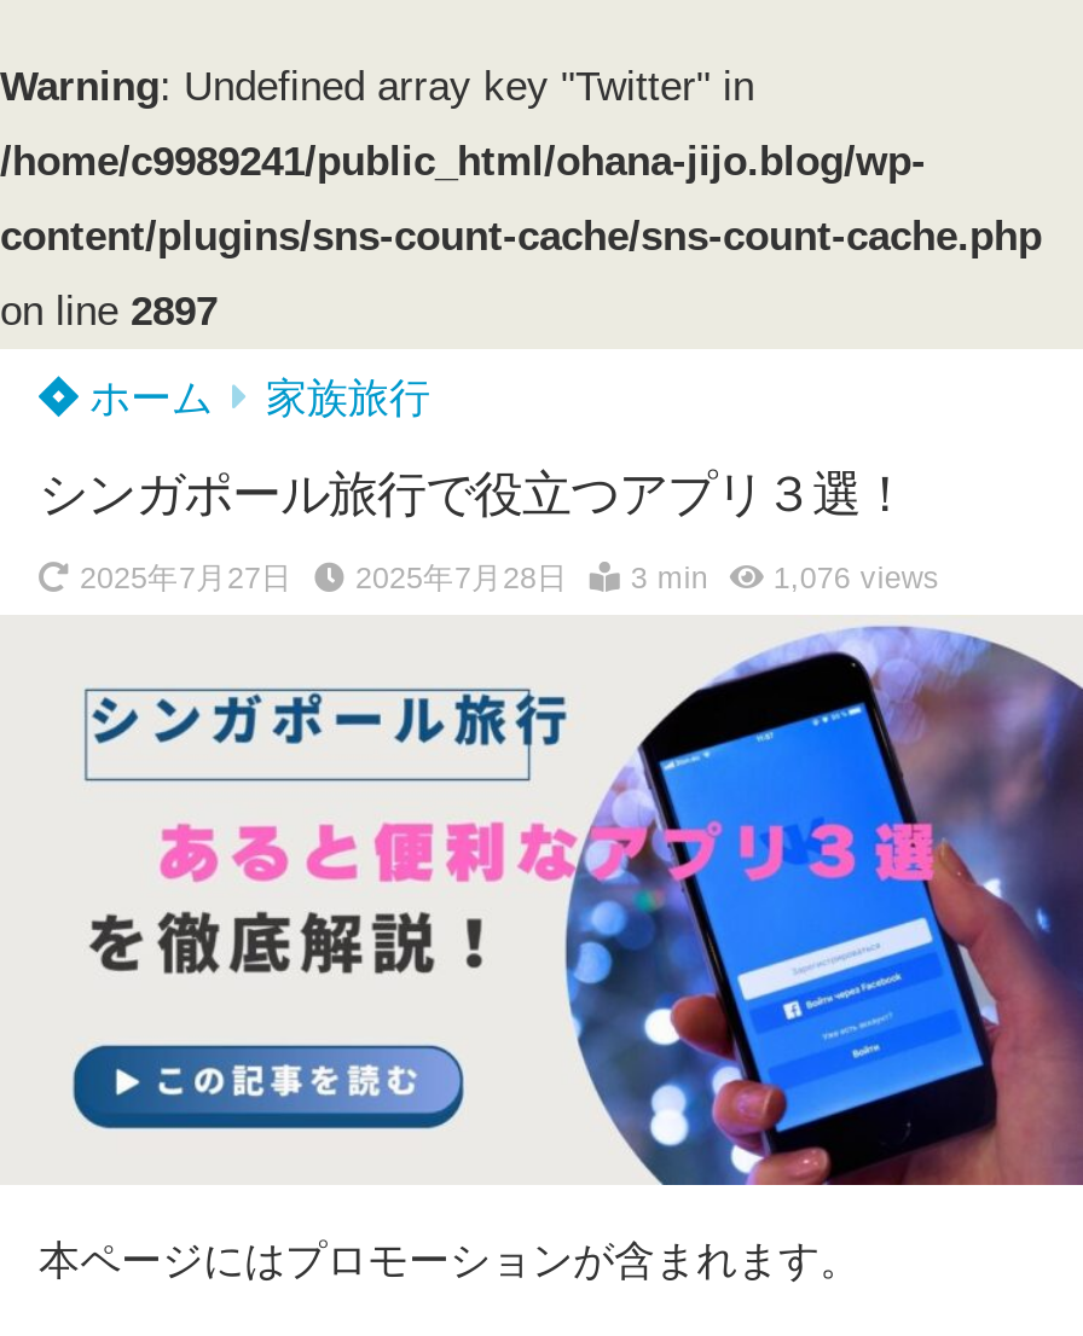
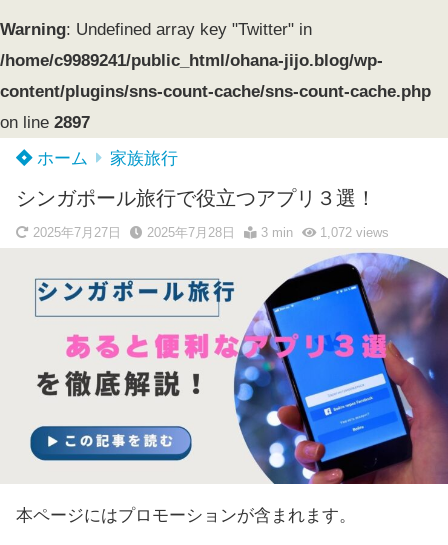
[80,562,940,596] 2025年7月27日 2025年7月28日 3 min 1,076 views -> [33,226,389,240] 2025年7月27日 2025年7月28日 3 min 1,072 views

